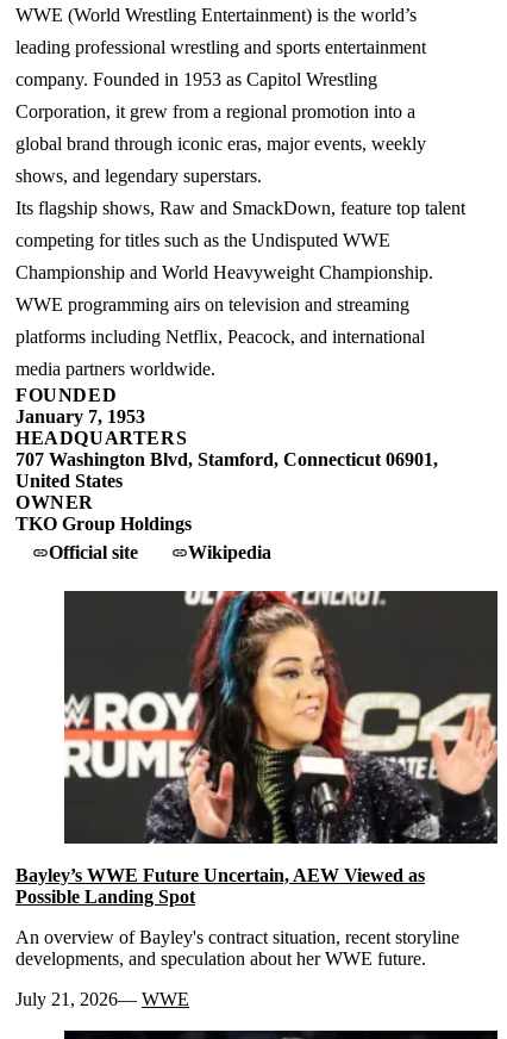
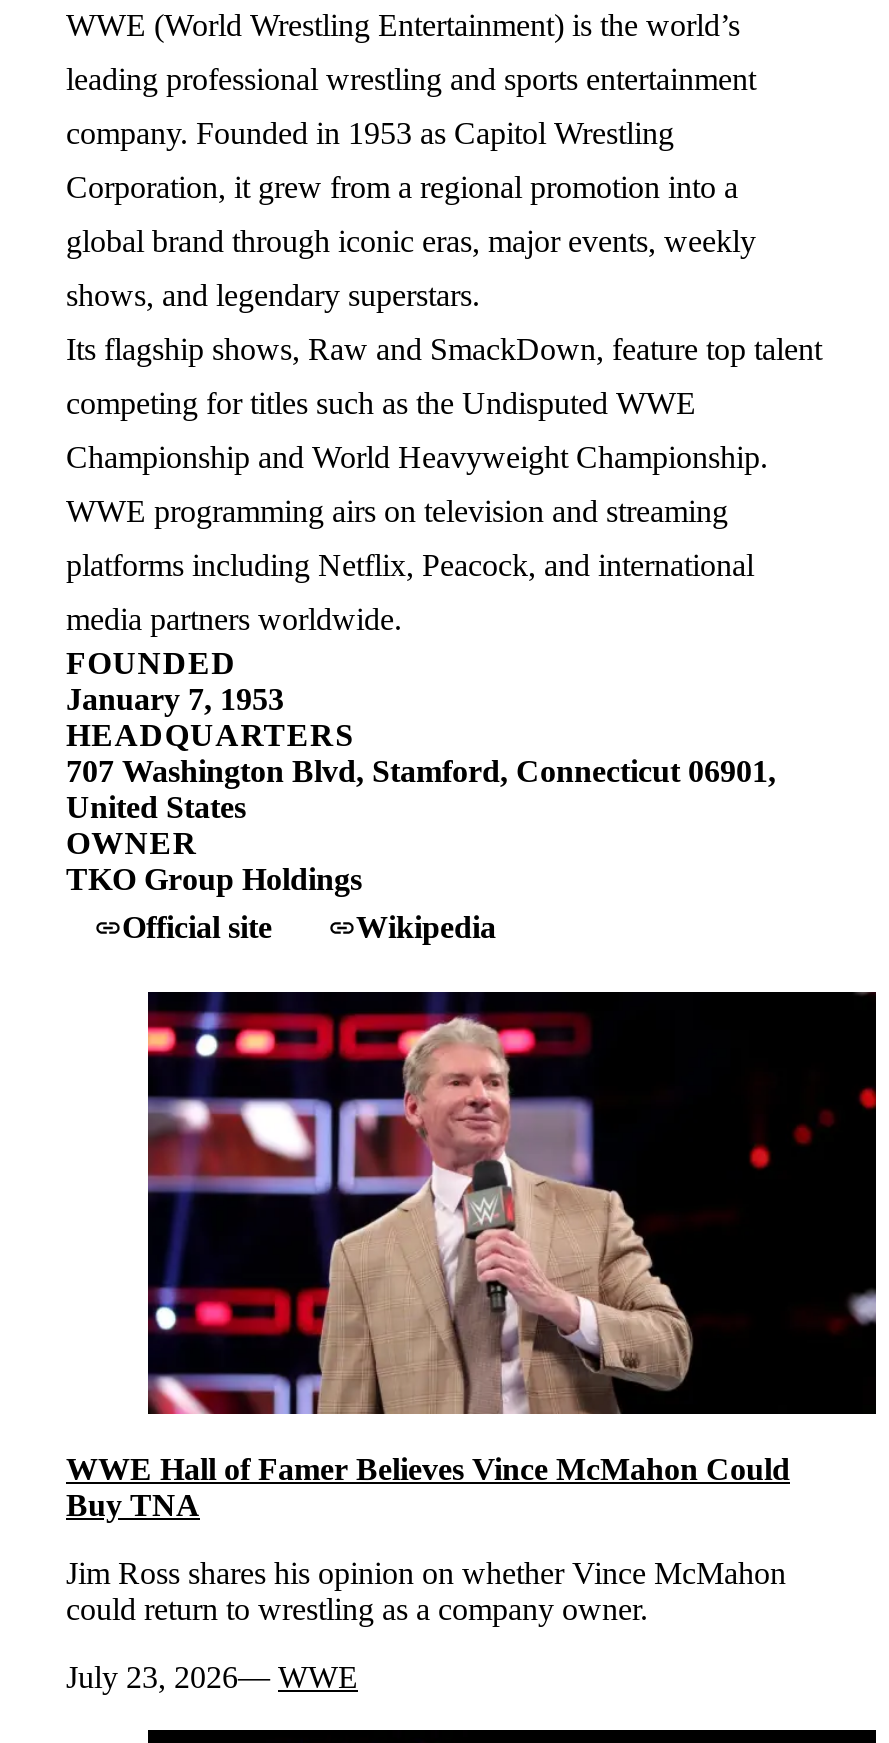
[15,590,499,907] [image] | Bayley’s WWE Future Uncertain, AEW Viewed as | Possible Landing Spot -> [66,990,878,1522] [image] | WWE Hall of Famer Believes Vince McMahon Could | Buy TNA
[15,927,459,969] An overview of Bayley's contract situation, recent storyline | developments, and speculation about her WWE future. -> [66,1556,786,1626] Jim Ross shares his opinion on whether Vince McMahon | could return to wrestling as a company owner.
[15,989,189,1009] July 21, 2026 WWE -> [66,1660,358,1694] July 23, 2026 WWE

